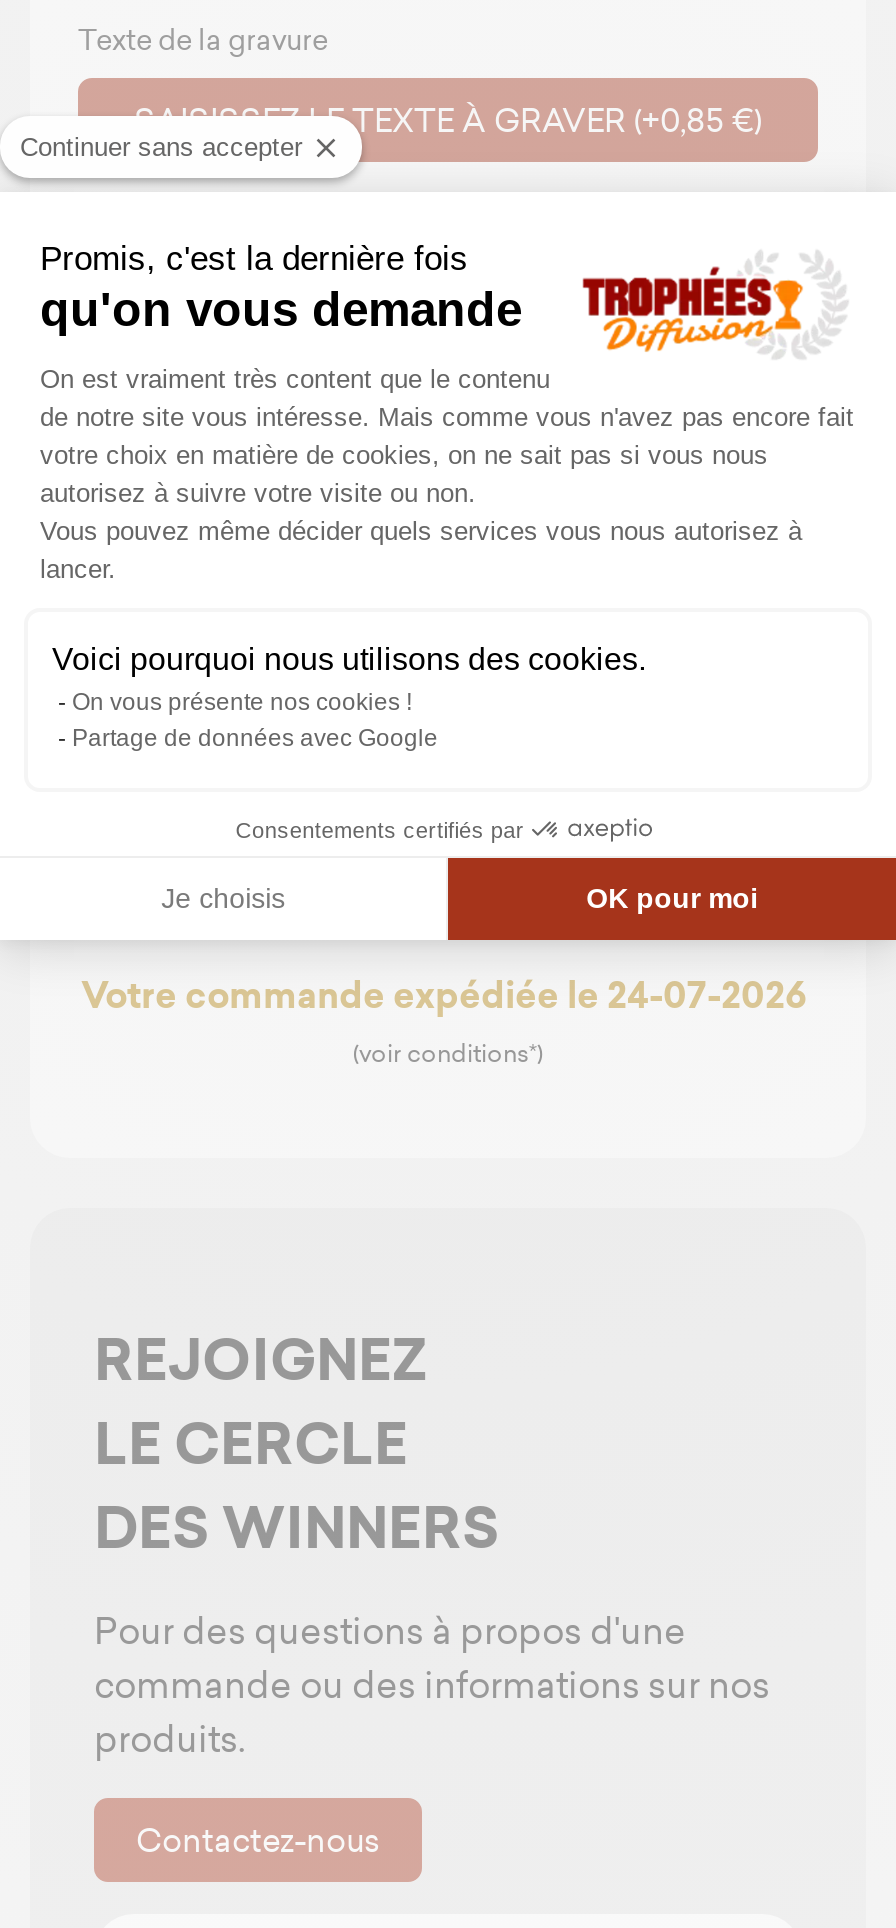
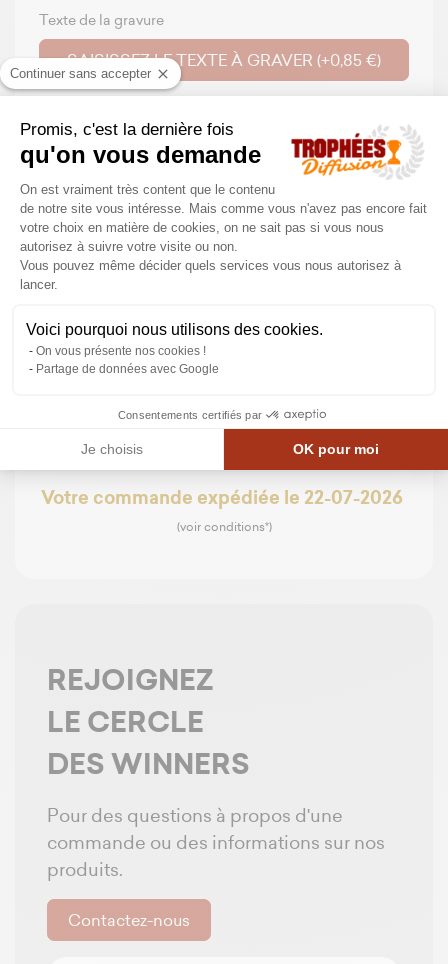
[81,969,815,1021] Votre commande expédiée le 24-07-2026 -> [41,485,407,511] Votre commande expédiée le 22-07-2026

